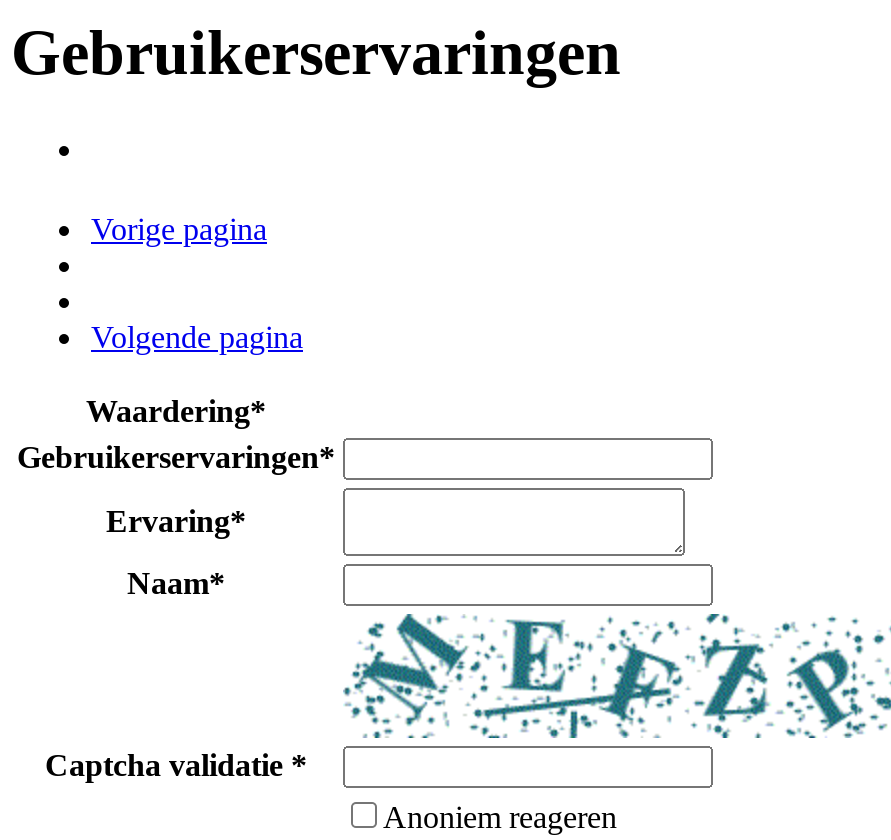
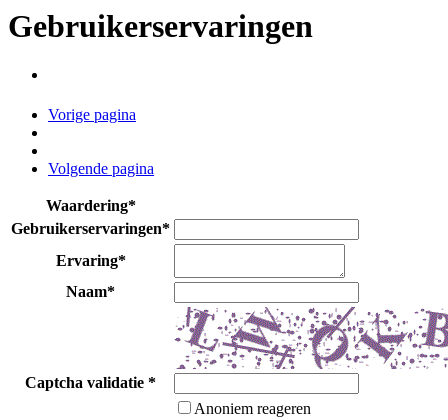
[343,612,885,740] [image] -> [174,306,445,370] [image]

